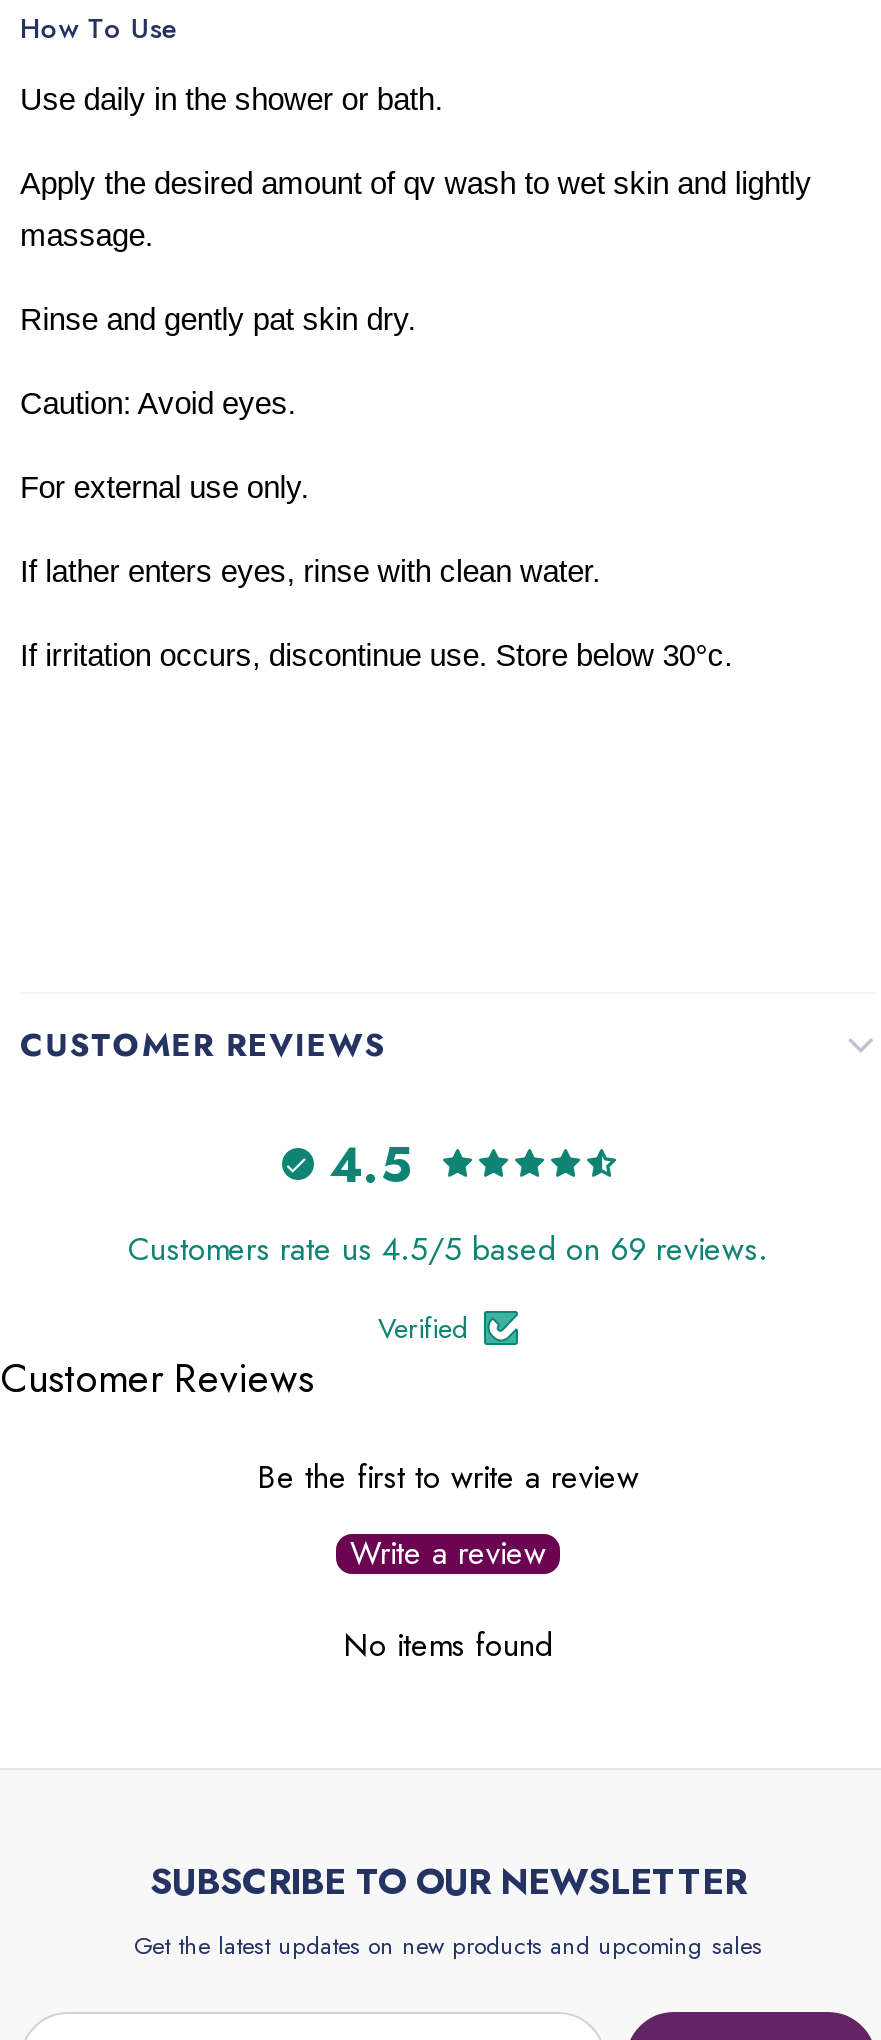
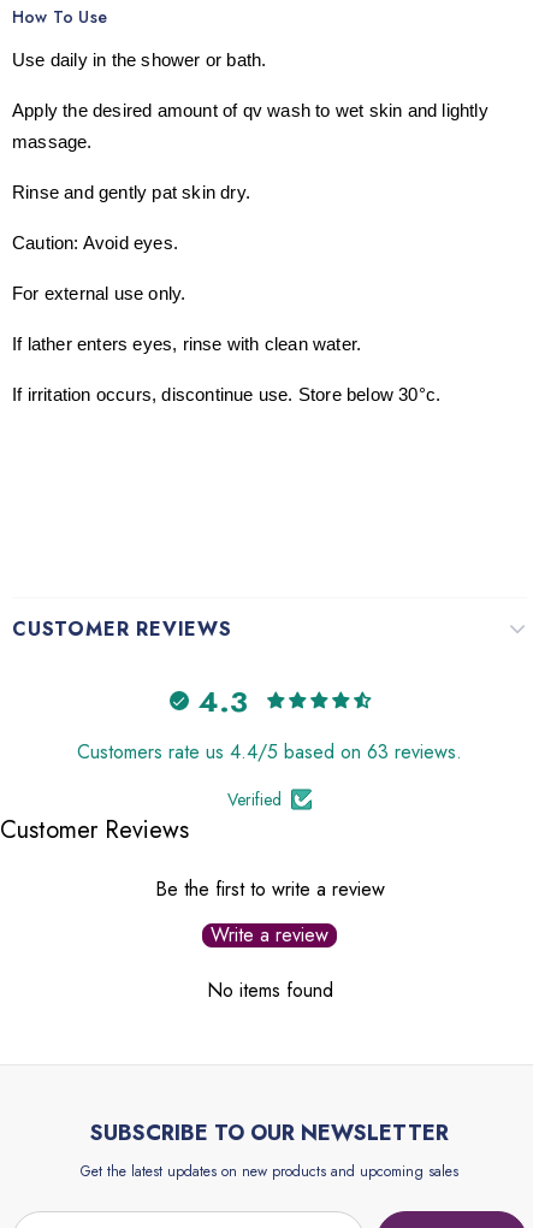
[329,1129,411,1199] 4.5 -> [198,680,247,722] 4.3
[128,1226,768,1272] Customers rate us 4.5/5 based on 69 reviews. -> [77,738,462,766] Customers rate us 4.4/5 based on 63 reviews.

